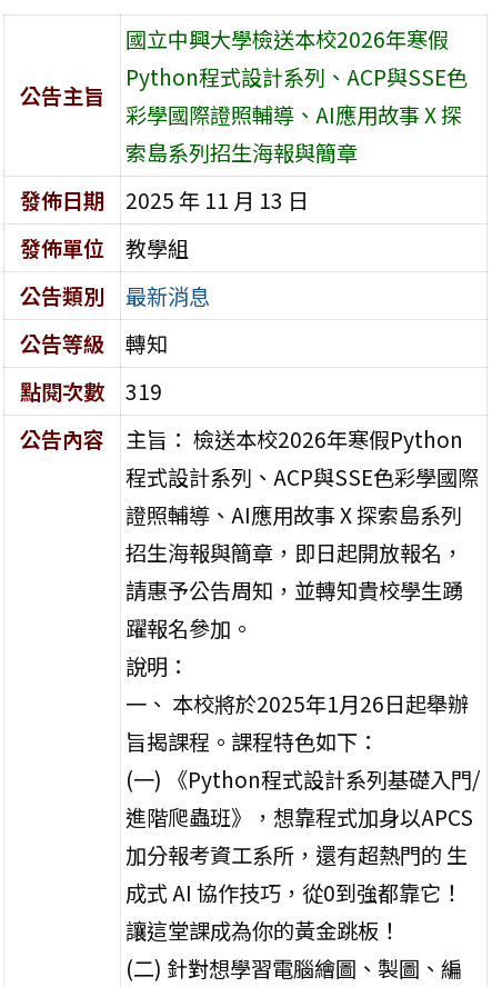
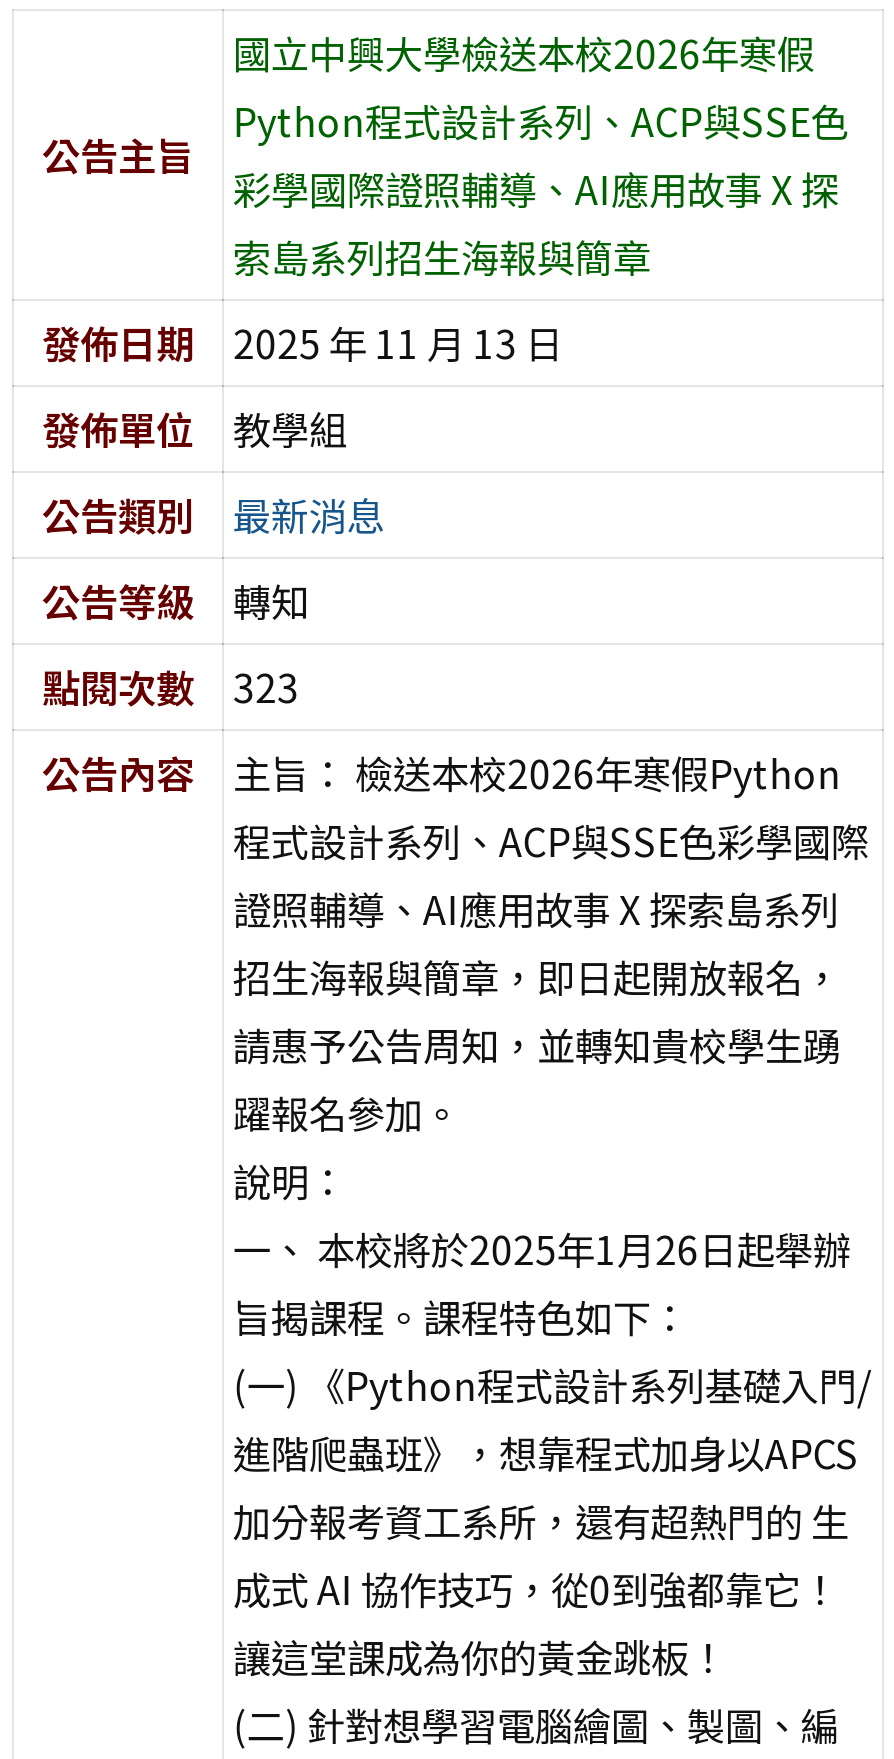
[20,376,162,407] 點閱次數 319 -> [42,659,299,715] 點閱次數 323

